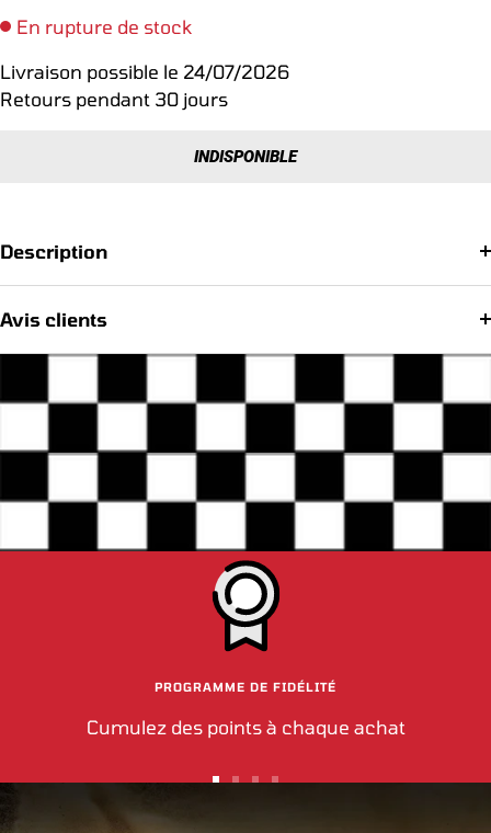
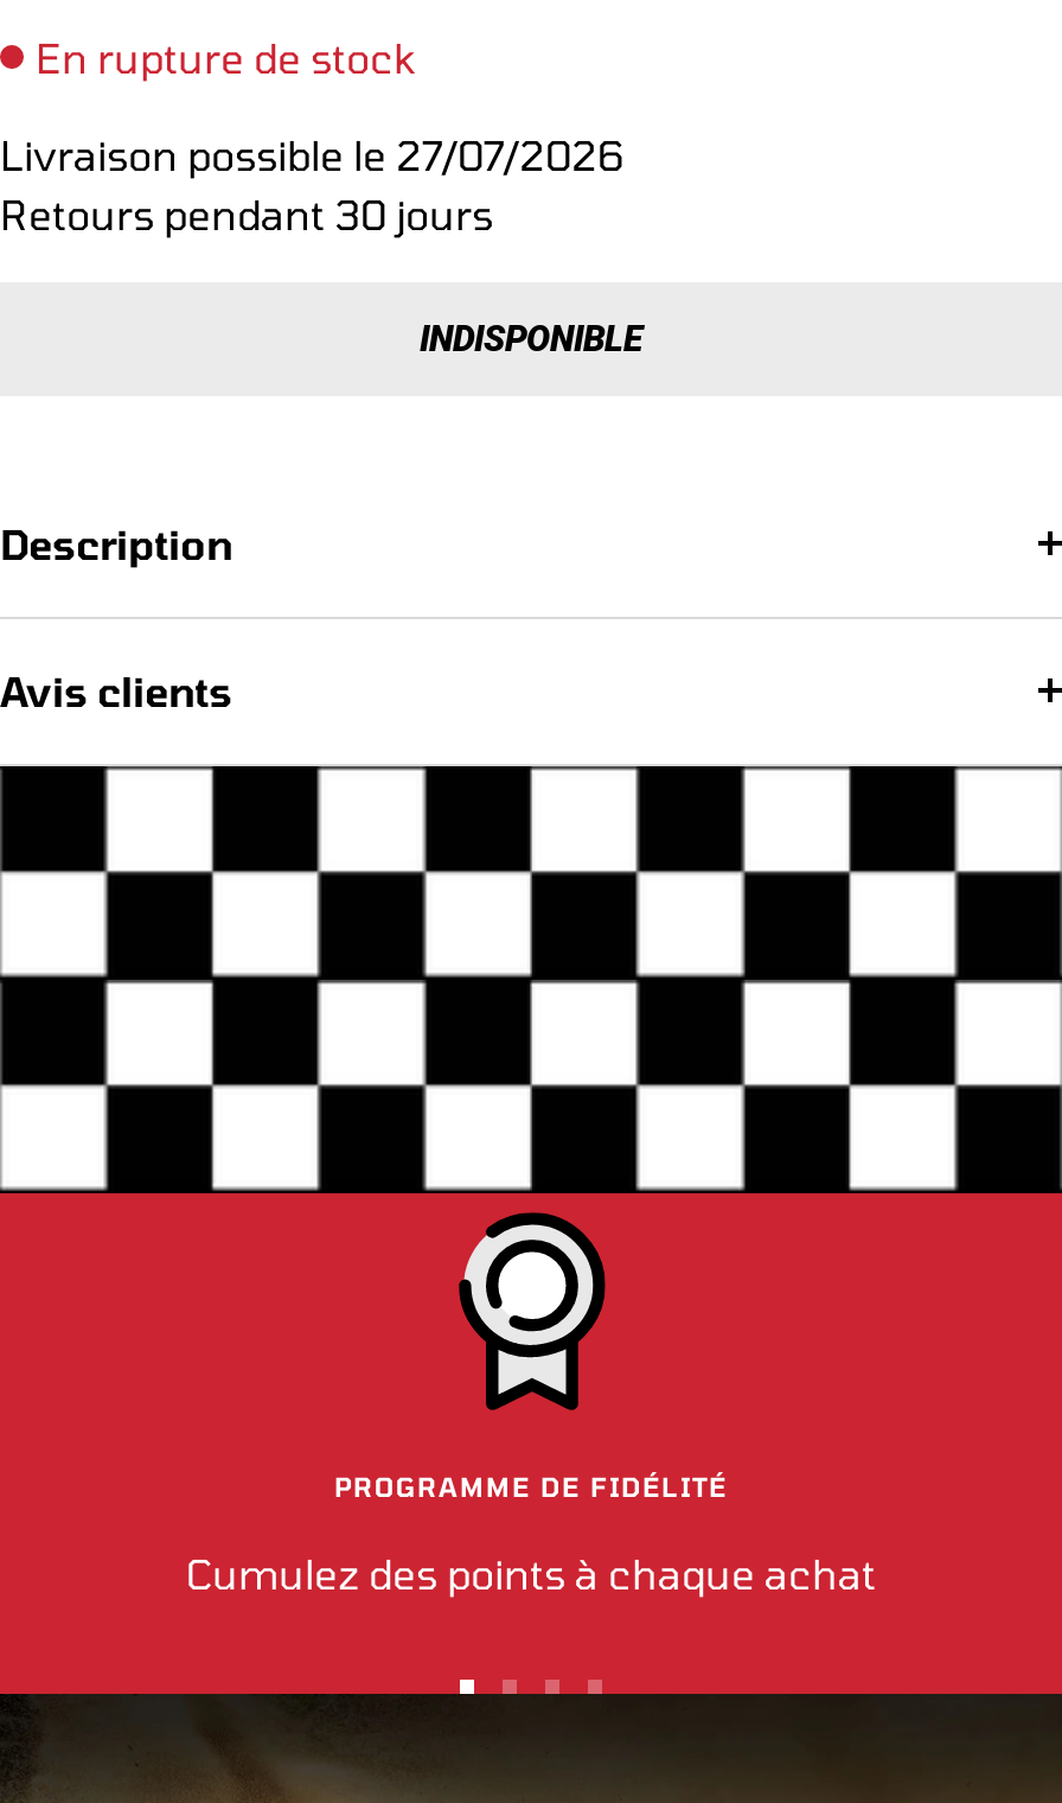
[0,60,289,82] Livraison possible le 24/07/2026 -> [0,130,623,177] Livraison possible le 27/07/2026

